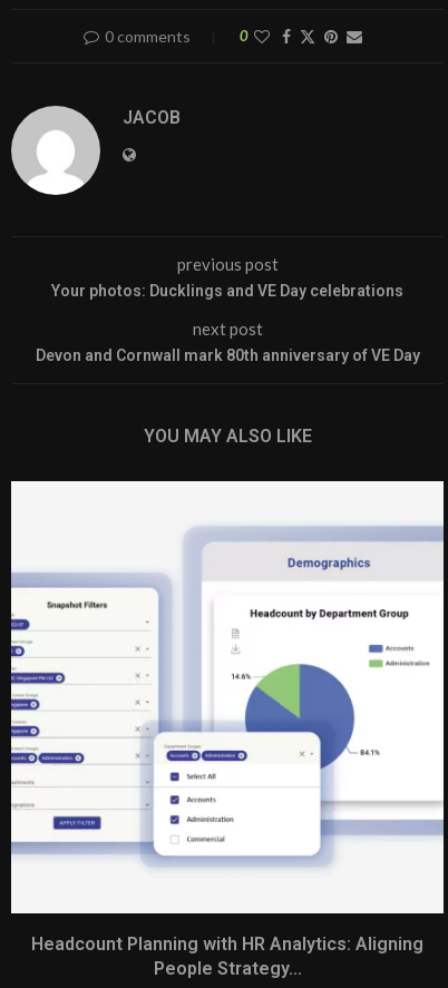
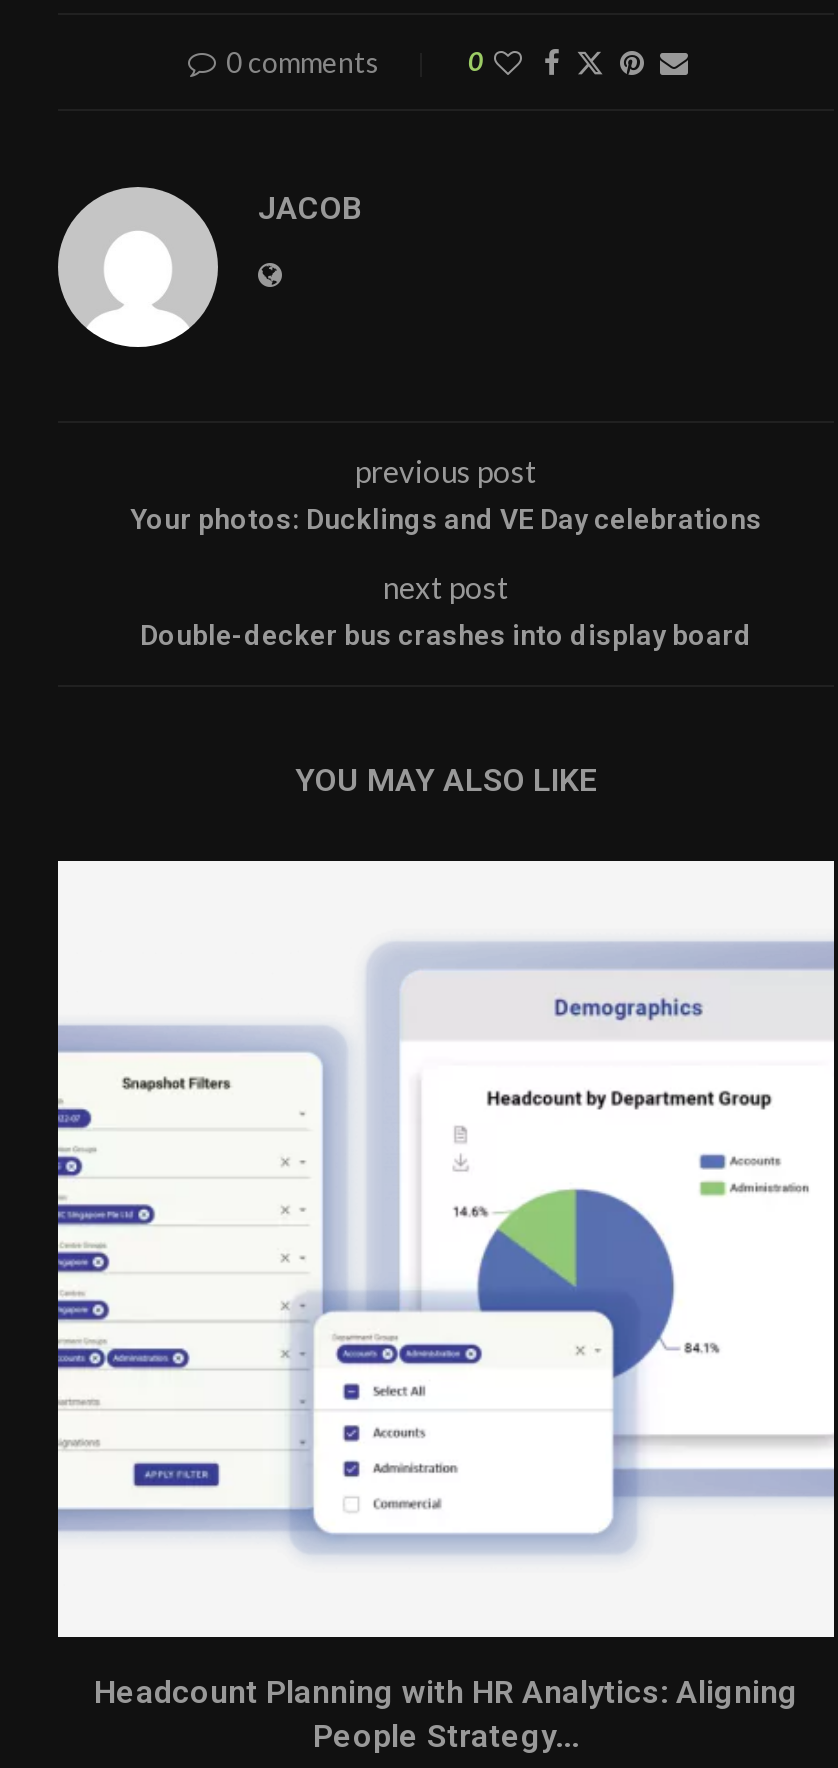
[35,347,420,365] Devon and Cornwall mark 80th anniversary of VE Day -> [140,620,752,652] Double-decker bus crashes into display board

